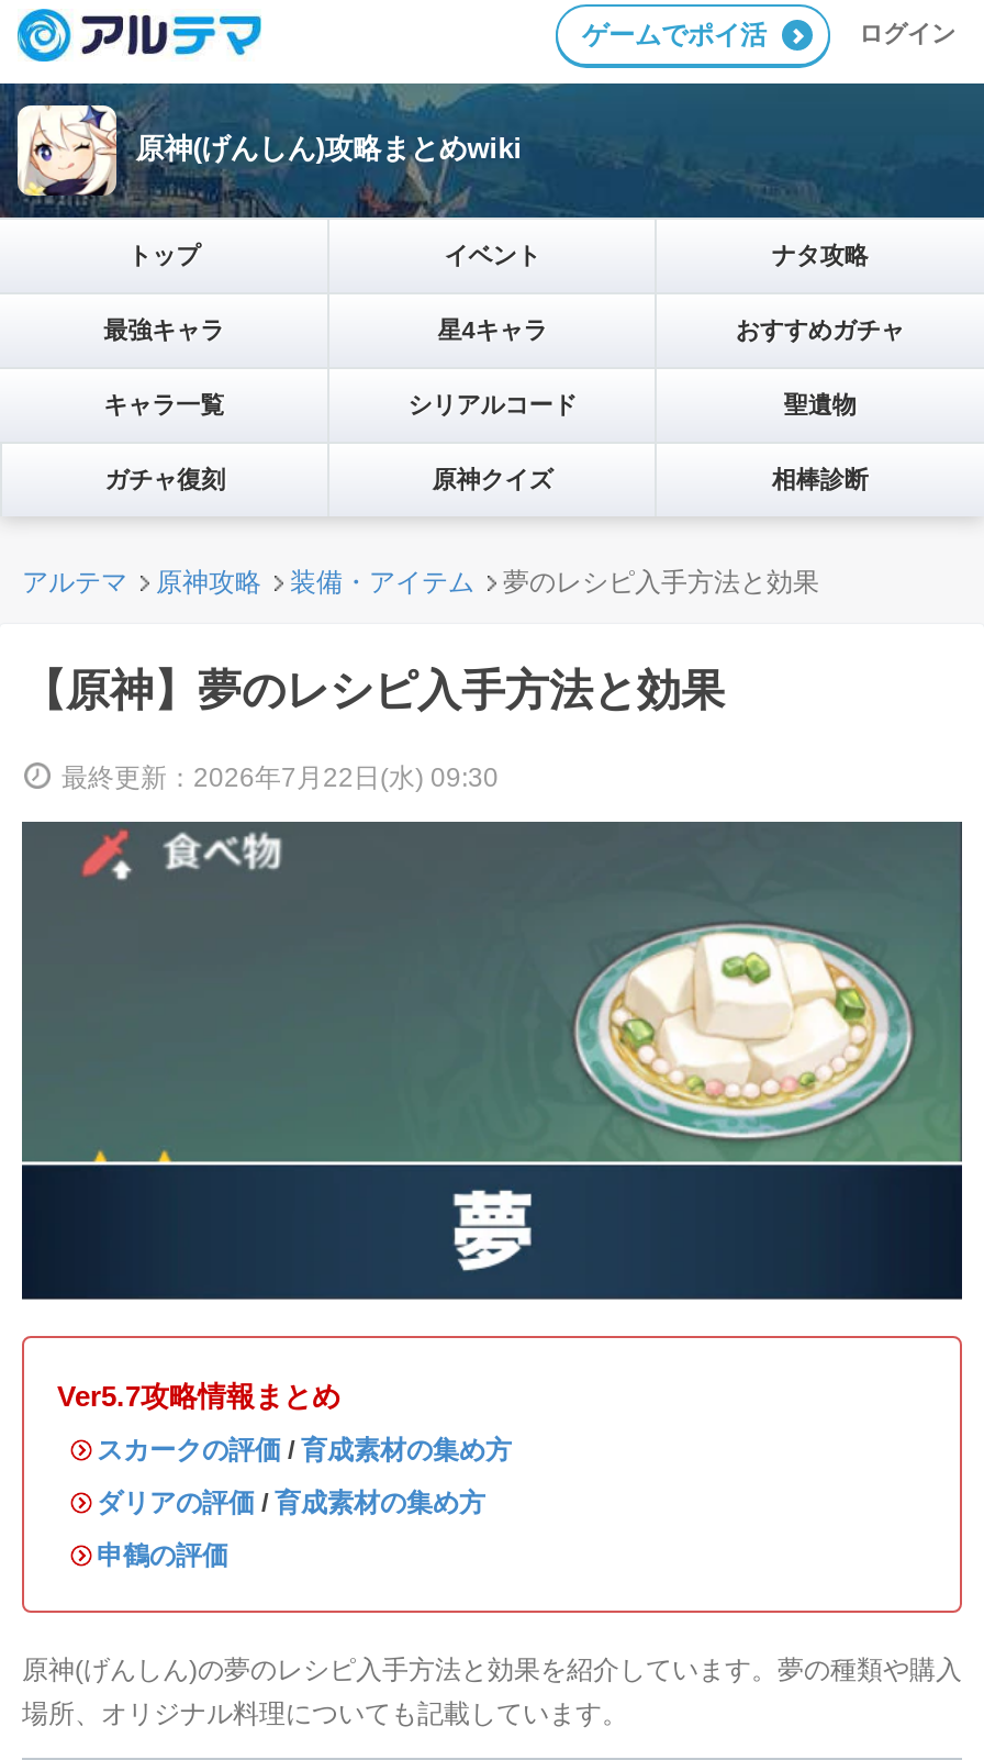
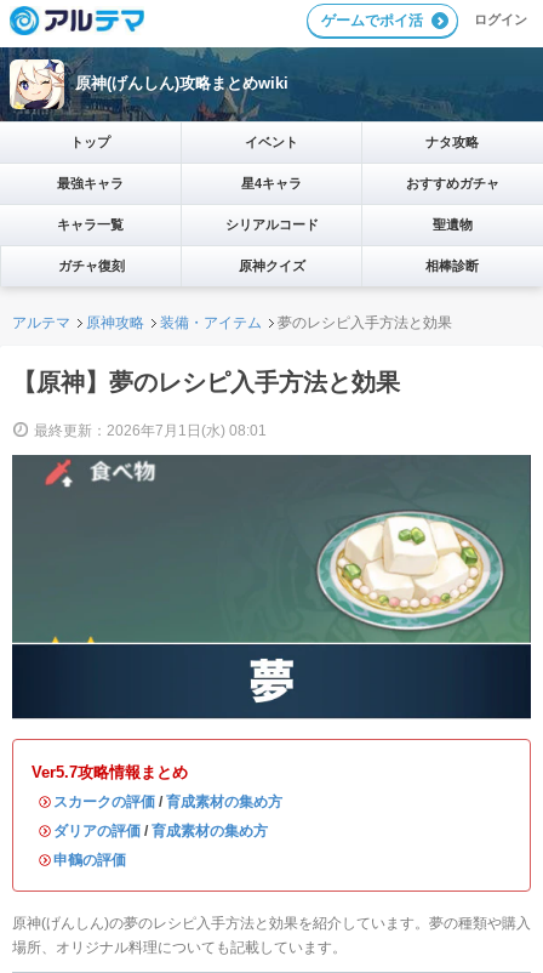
[62,762,499,793] 最終更新：2026年7月22日(水) 09:30 -> [34,422,267,439] 最終更新：2026年7月1日(水) 08:01

